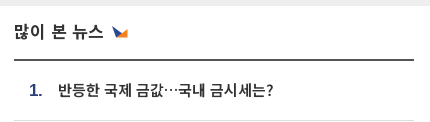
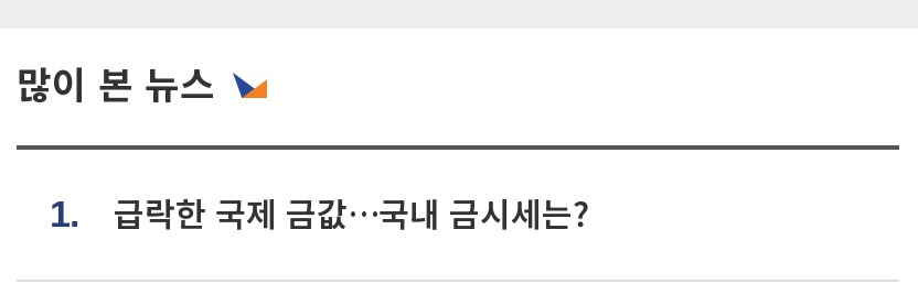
[58,79,274,100] 반등한 국제 금값…국내 금시세는? -> [114,189,590,236] 급락한 국제 금값…국내 금시세는?

